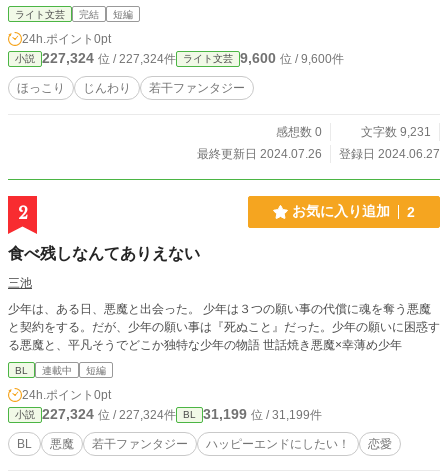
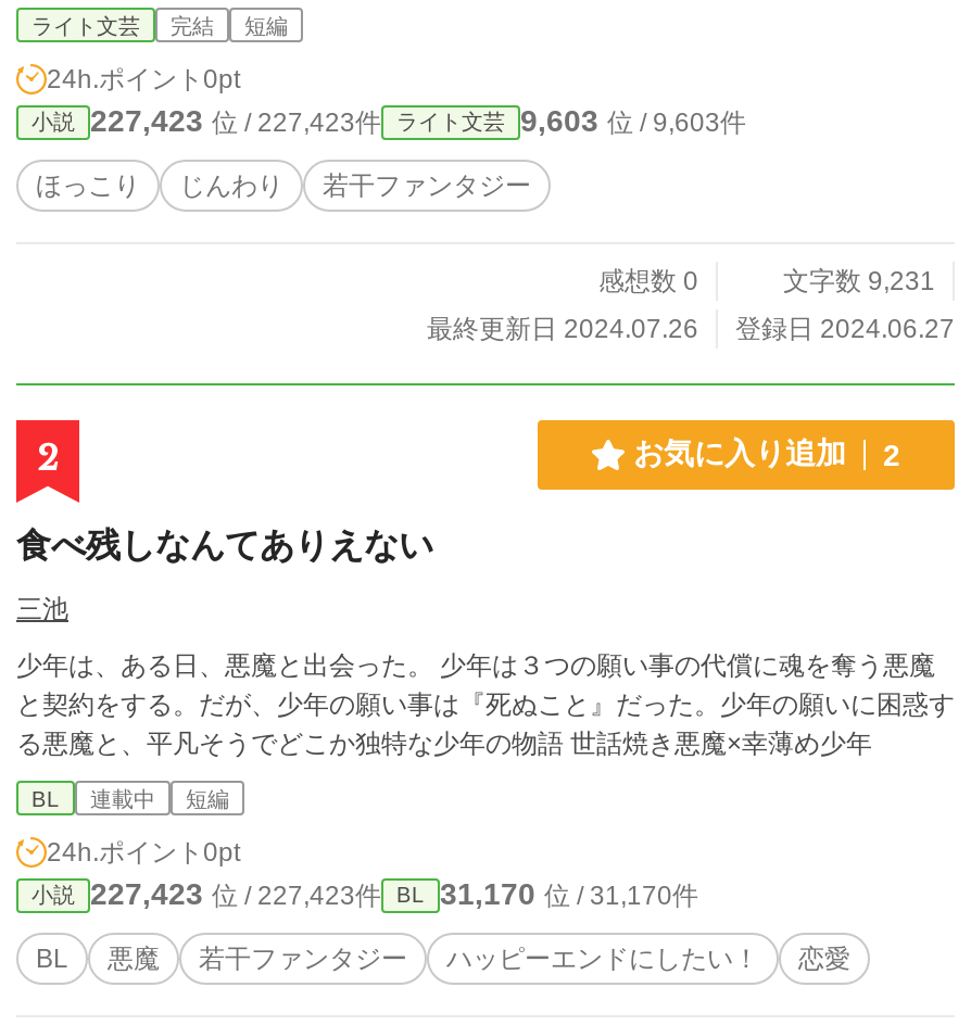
[42,50,176,66] 227,324位 / 227,324件 -> [90,103,381,138] 227,423位 / 227,423件
[240,50,344,66] 9,600位 / 9,600件 -> [520,103,746,138] 9,603位 / 9,603件
[42,406,176,422] 227,324位 / 227,324件 -> [90,876,381,911] 227,423位 / 227,423件
[203,406,322,422] 31,199位 / 31,199件 -> [440,876,698,911] 31,170位 / 31,170件

